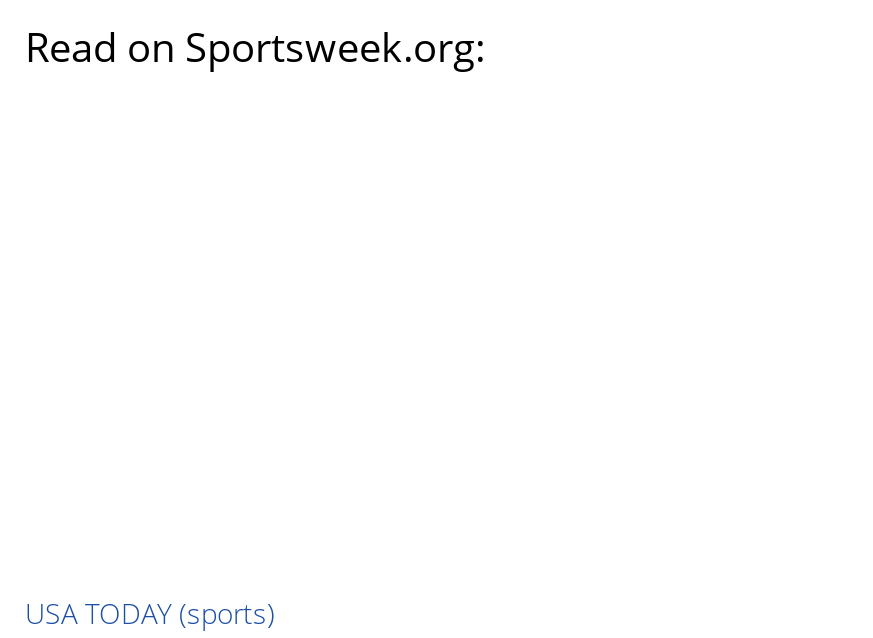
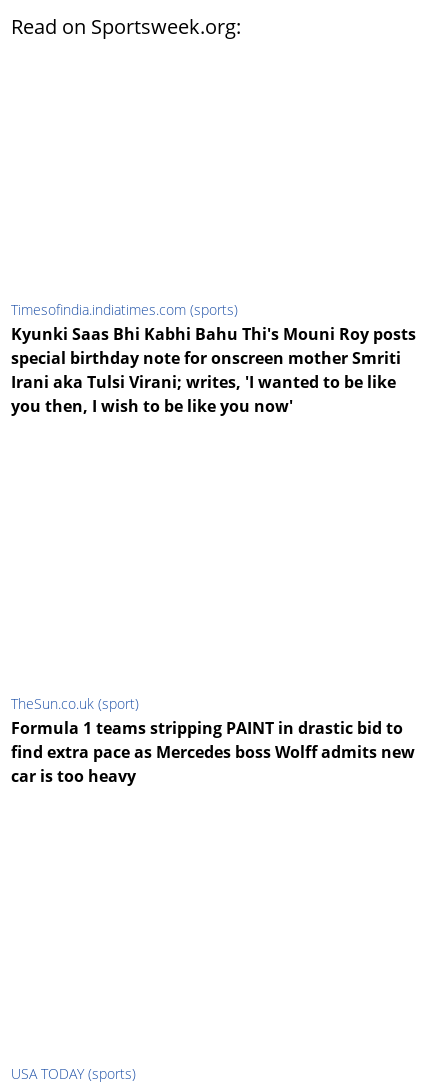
none -> [11,300,416,417] Timesofindia.indiatimes.com (sports) | Kyunki Saas Bhi Kabhi Bahu Thi's Mouni Roy posts | special birthday note for onscreen mother Smriti | Irani aka Tulsi Virani; writes, 'I wanted to be like | you then, I wish to be like you now'
none -> [11,694,415,787] TheSun.co.uk (sport) | Formula 1 teams stripping PAINT in drastic bid to | find extra pace as Mercedes boss Wolff admits new | car is too heavy

